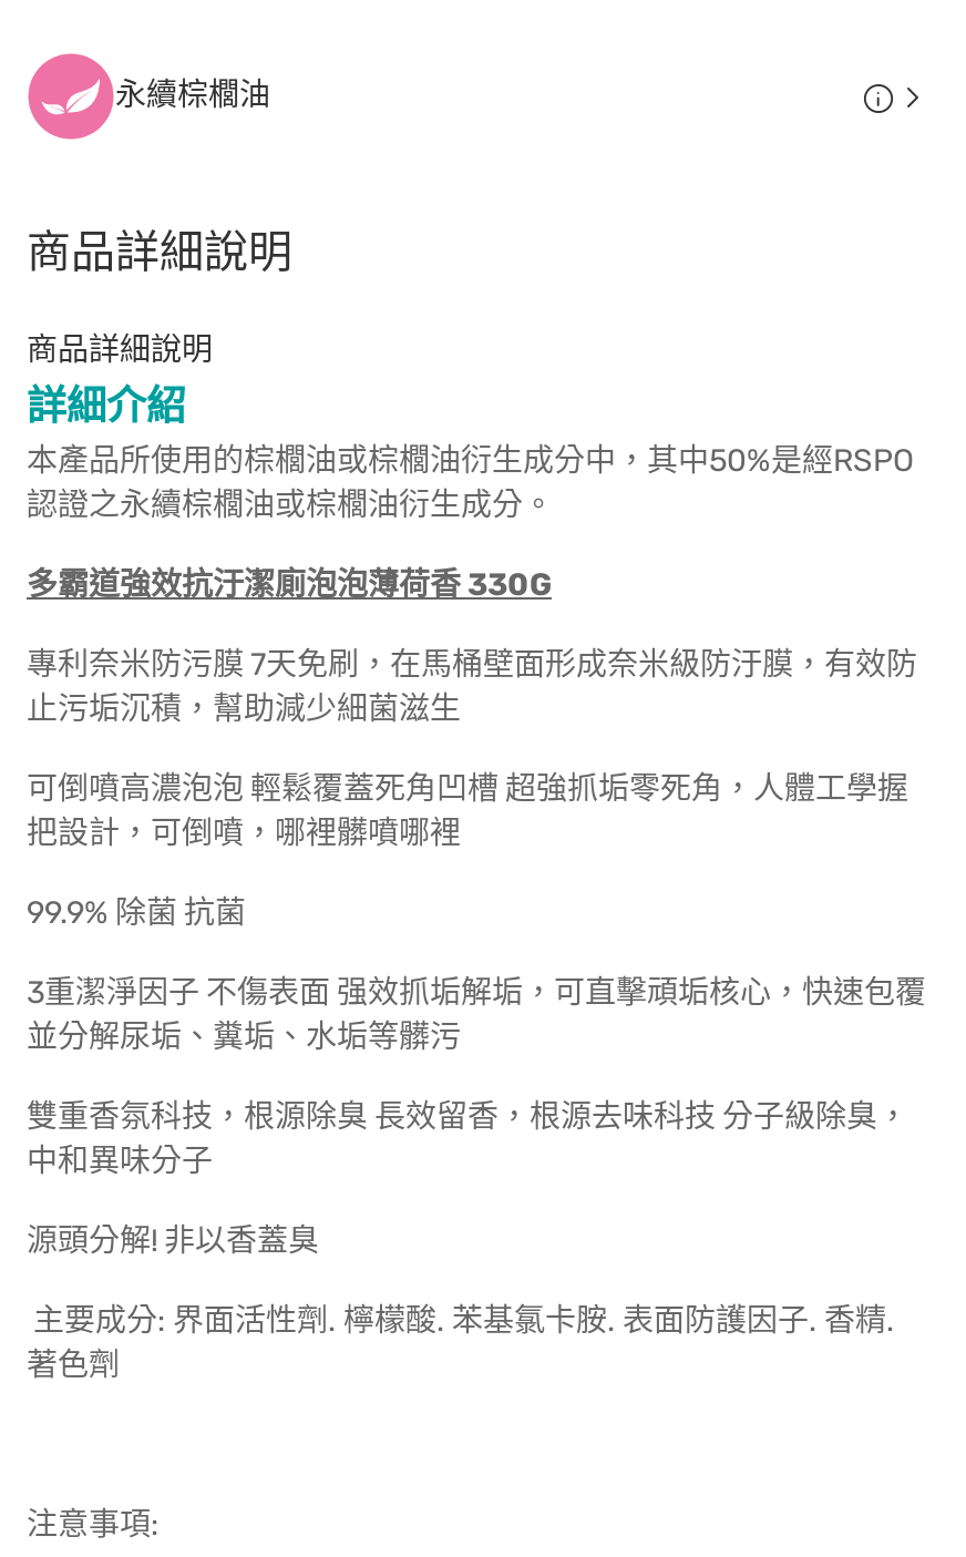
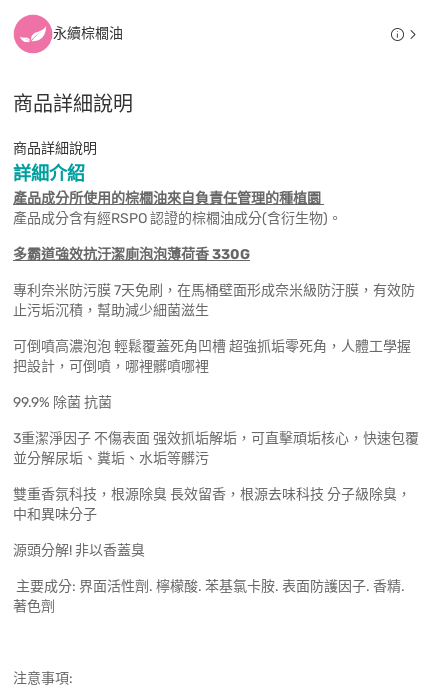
[27,442,913,524] 本產品所使用的棕櫚油或棕櫚油衍生成分中，其中50%是經RSPO | 認證之永續棕櫚油或棕櫚油衍生成分。 -> [13,190,342,227] 產品成分所使用的棕櫚油來自負責任管理的種植園 | 產品成分含有經RSPO 認證的棕櫚油成分(含衍生物)。

